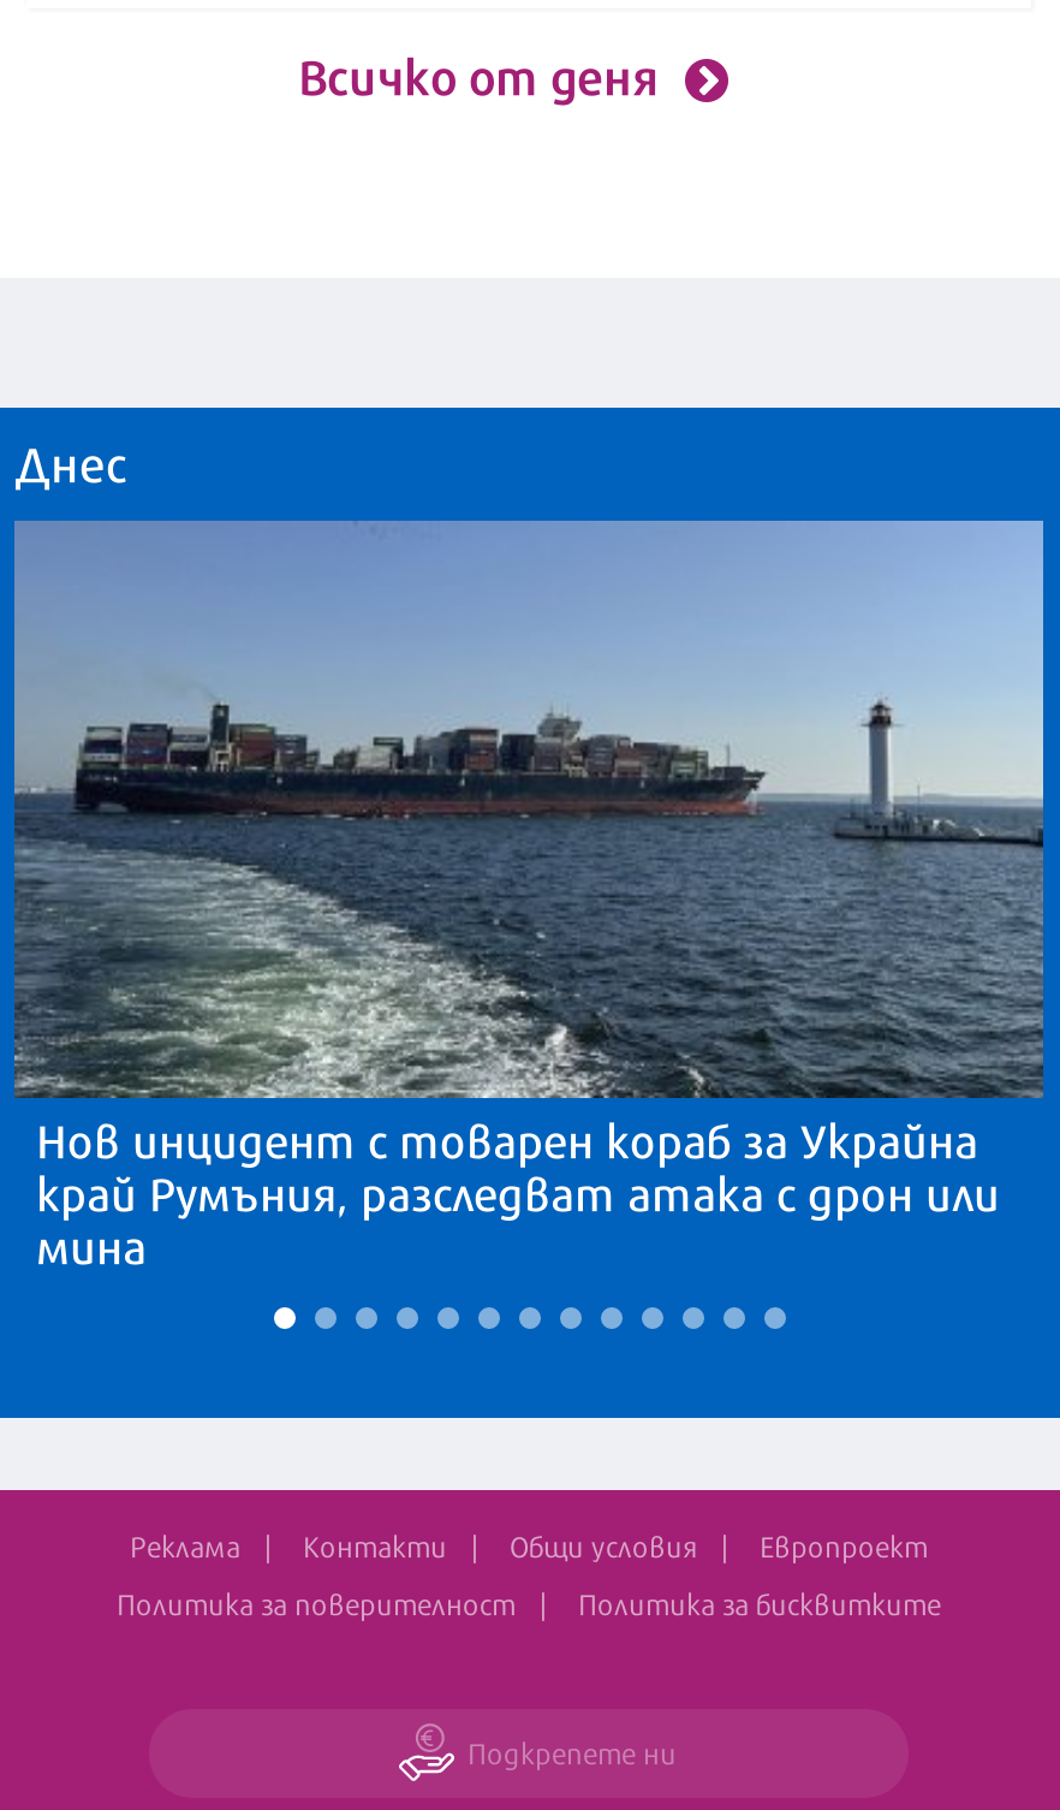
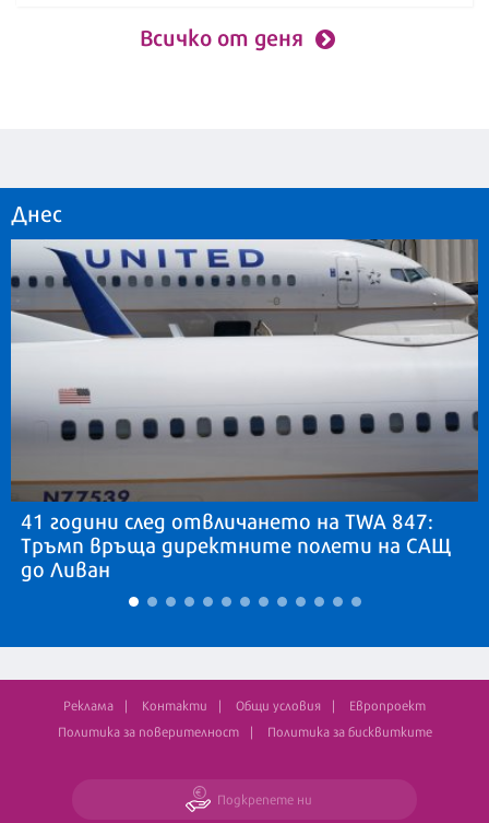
[12,518,1046,1279] [image] | Нов инцидент с товарен кораб за Украйна | край Румъния, разследват атака с дрон или | мина -> [10,238,479,584] [image] | 41 години след отвличането на TWA 847: | Тръмп връща директните полети на САЩ | до Ливан

